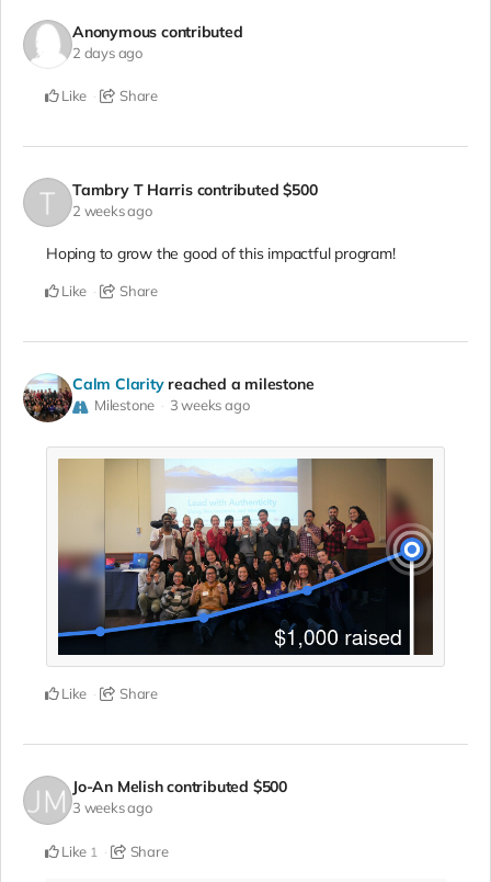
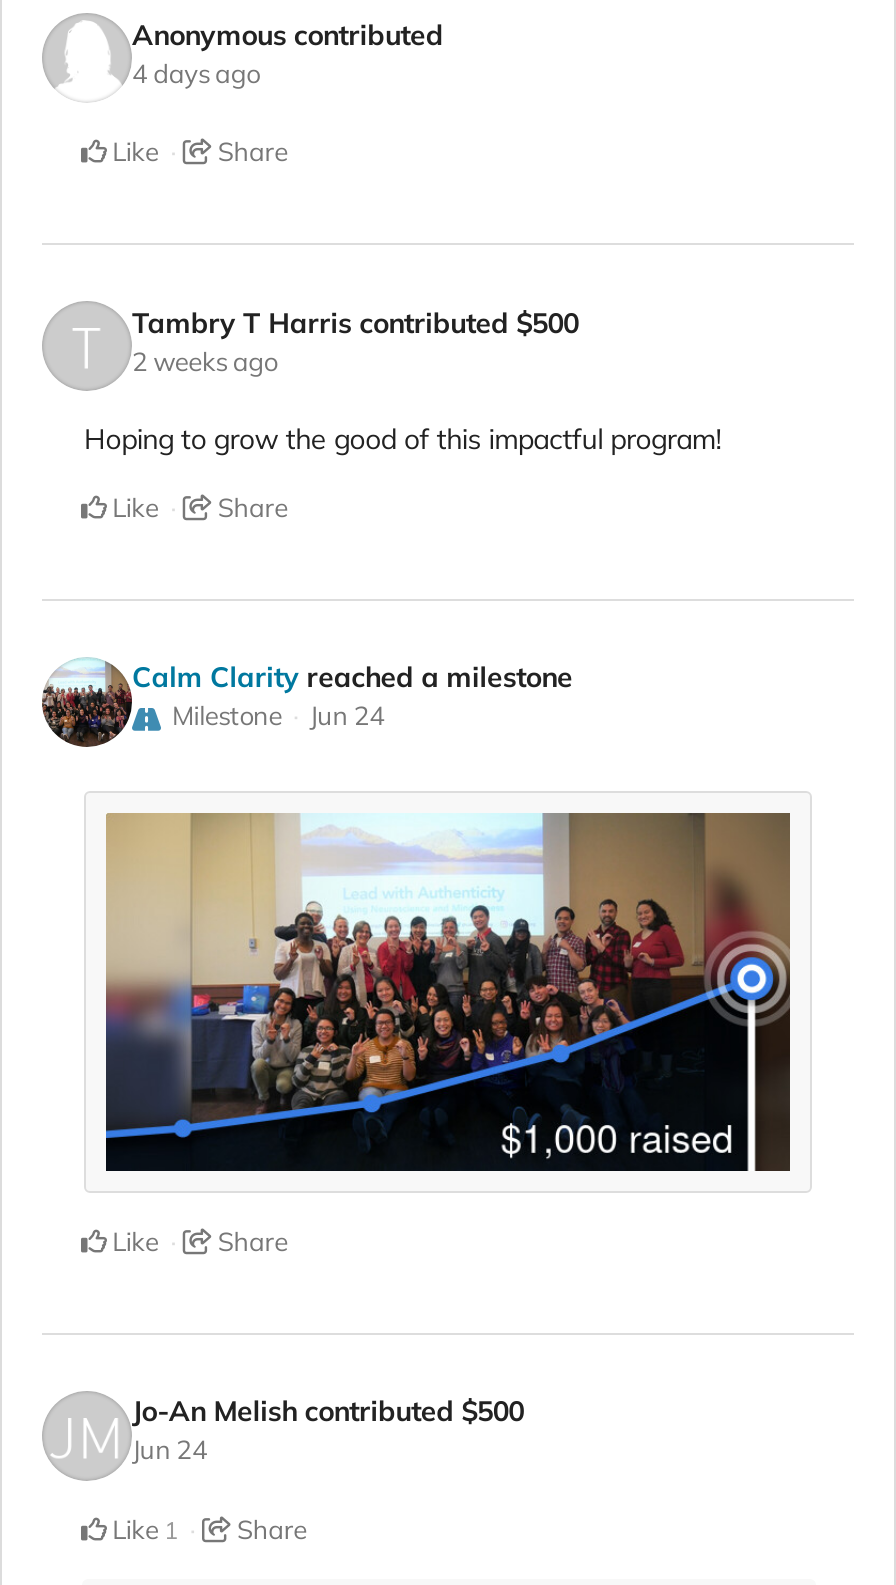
[72,44,142,61] 2 days ago -> [132,57,260,89] 4 days ago
[94,396,249,414] Milestone 3 weeks ago -> [172,700,385,732] Milestone Jun 24
[72,799,152,816] 3 weeks ago -> [132,1433,208,1465] Jun 24

